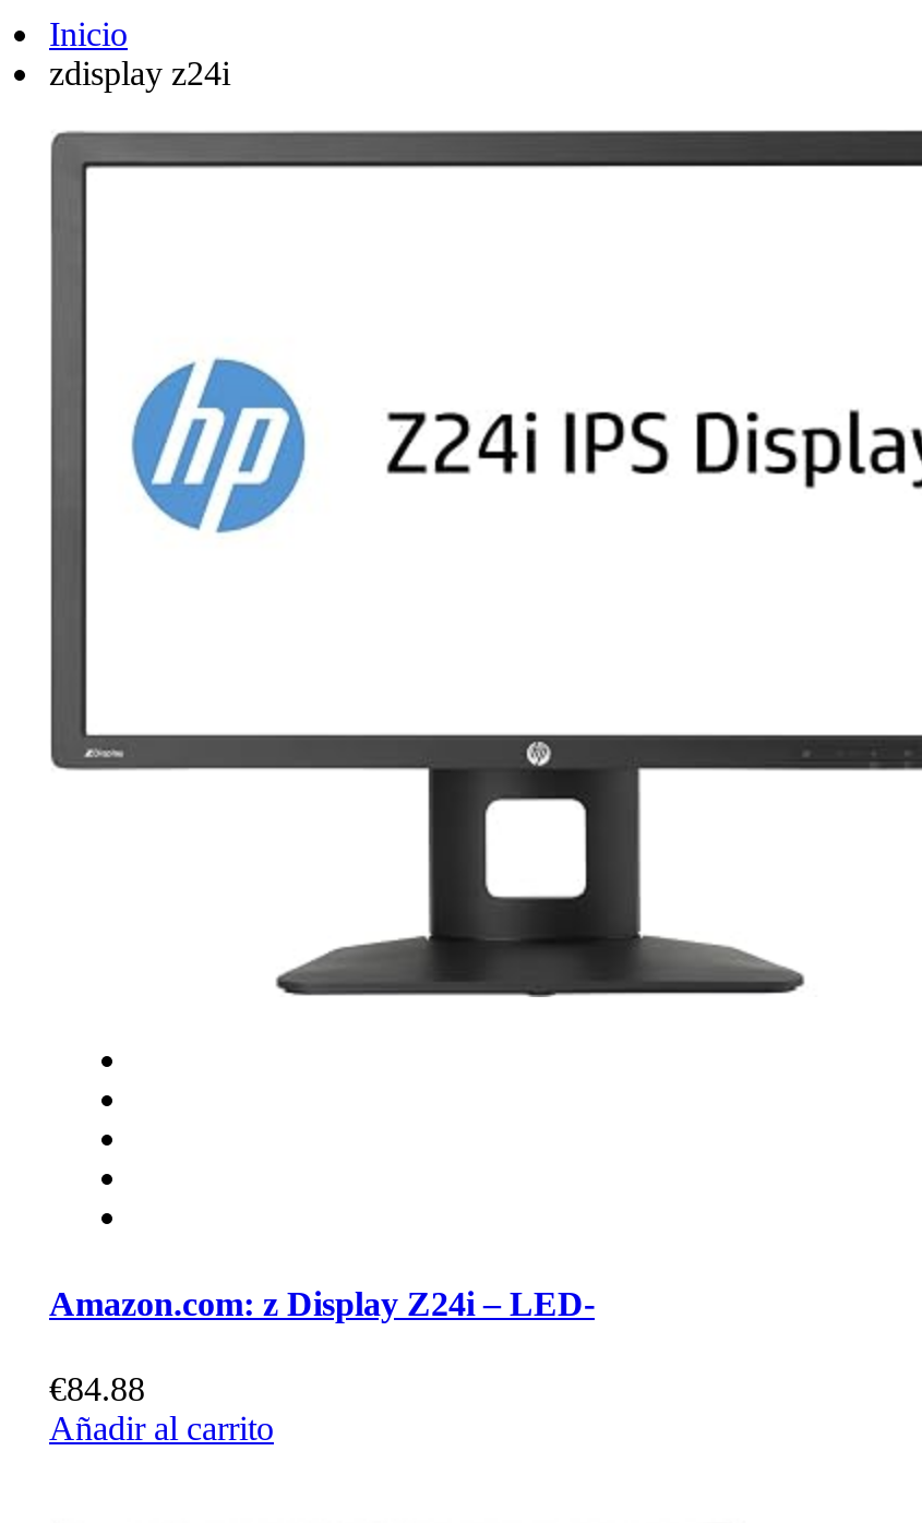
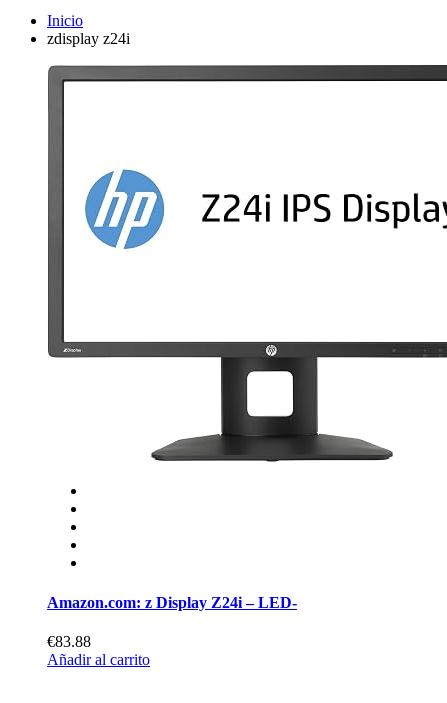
[49,1370,145,1407] €84.88 -> [47,633,91,650] €83.88

